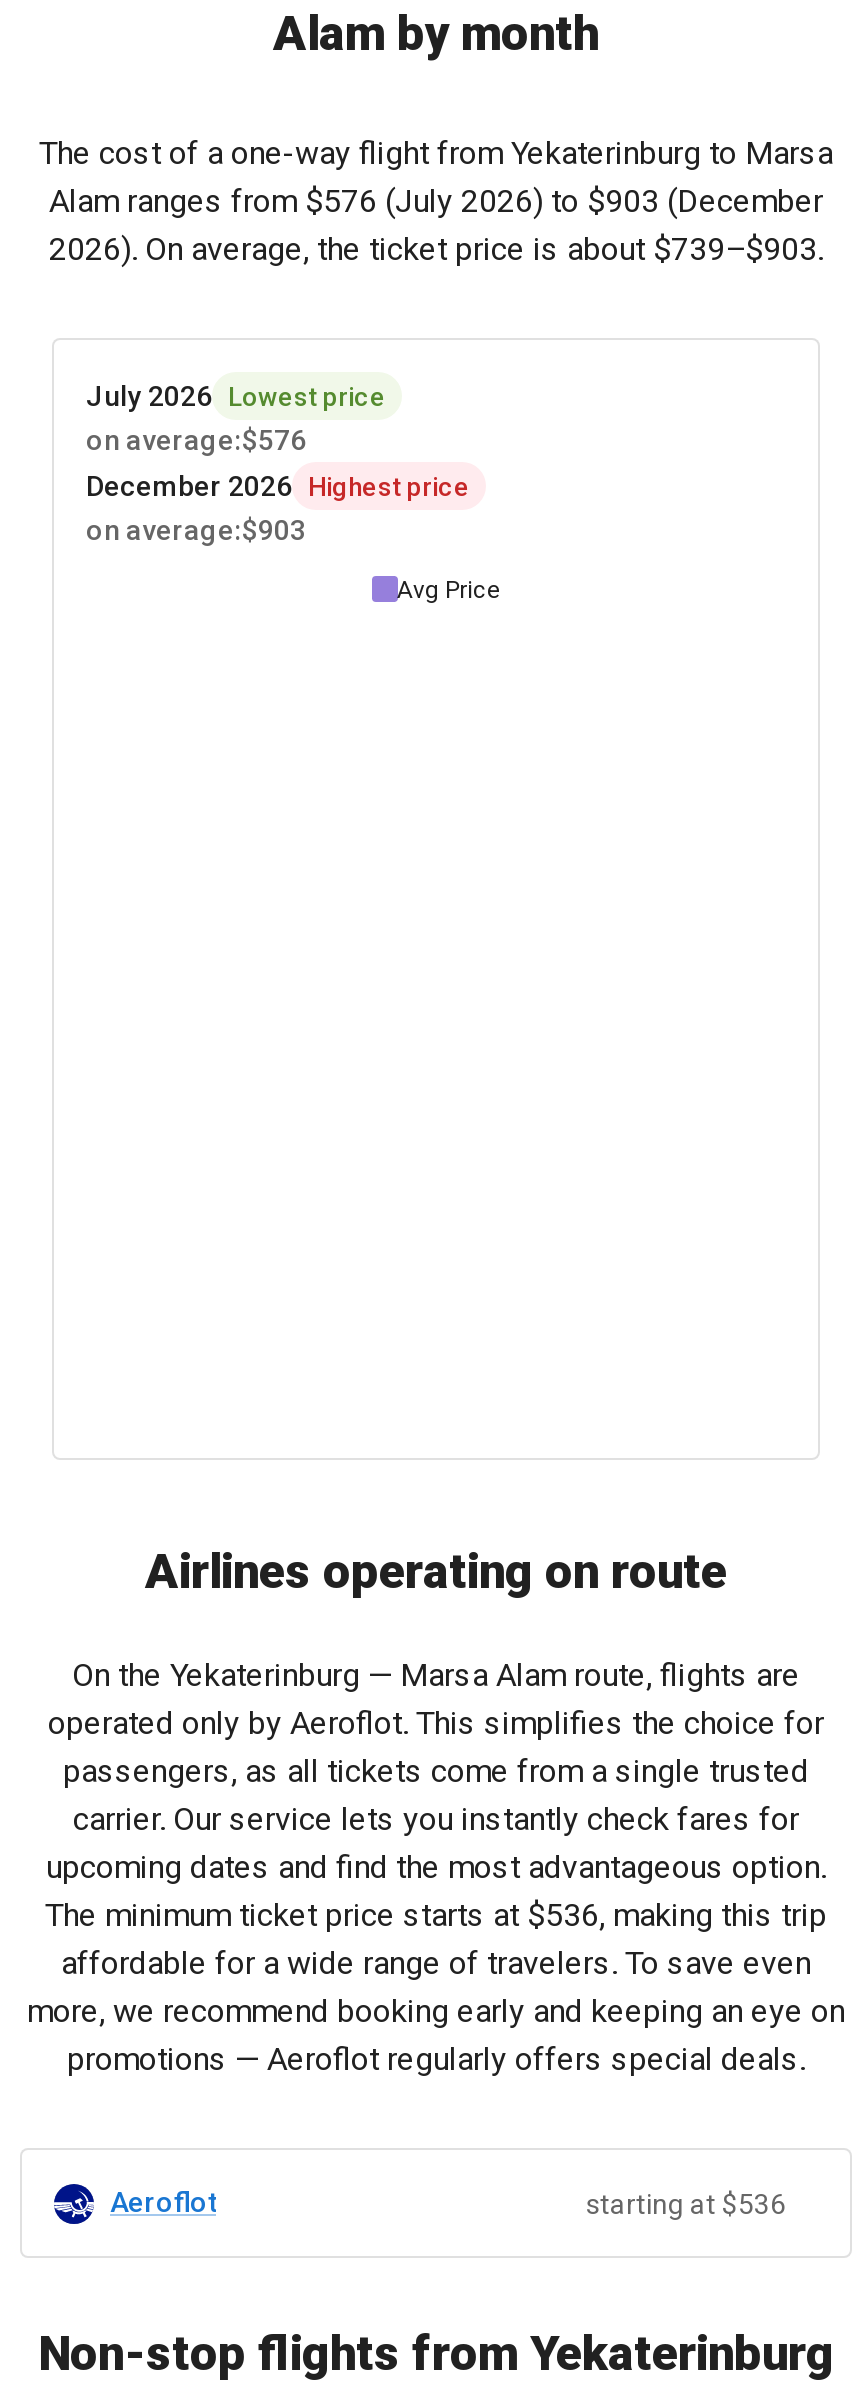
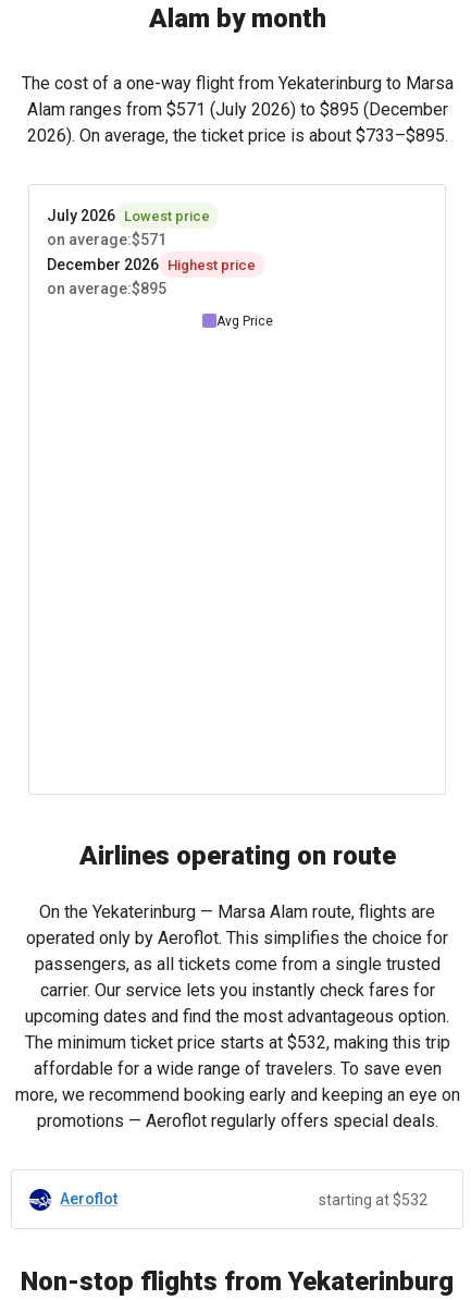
[49,182,823,220] Alam ranges from $576 (July 2026) to $903 (December -> [27,99,448,120] Alam ranges from $571 (July 2026) to $895 (December
[49,230,823,268] 2026). On average, the ticket price is about $739–$903. -> [27,125,448,146] 2026). On average, the ticket price is about $733–$895.
[86,424,306,456] on average:$576 -> [47,231,166,248] on average:$571
[86,514,306,546] on average:$903 -> [47,280,166,297] on average:$895
[45,1896,827,1934] The minimum ticket price starts at $536, making this trip -> [24,1032,450,1053] The minimum ticket price starts at $532, making this trip
[586,2187,786,2219] starting at $536 -> [319,1191,427,1208] starting at $532

